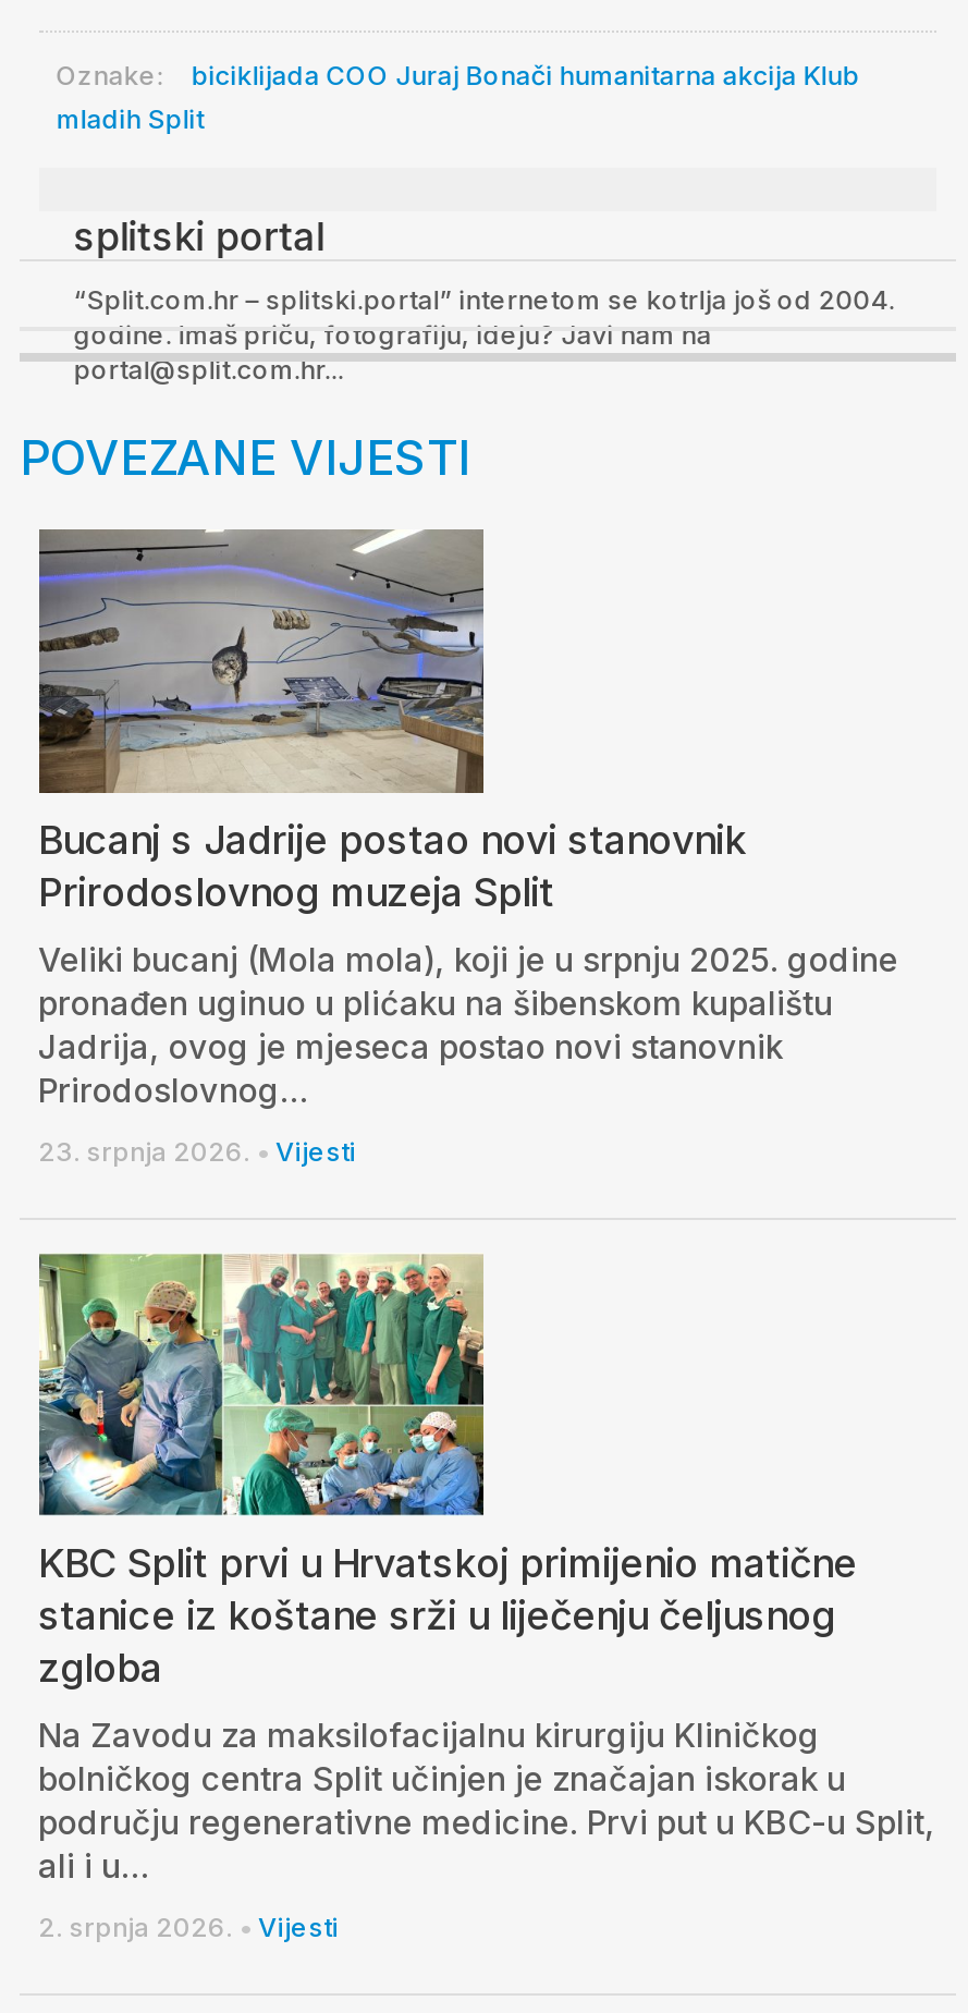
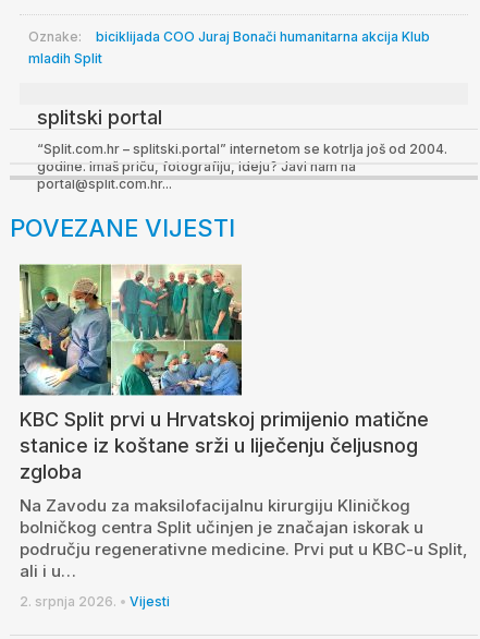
[37,527,898,1168] [image] | Bucanj s Jadrije postao novi stanovnik | Prirodoslovnog muzeja Split | Veliki bucanj (Mola mola), koji je u srpnju 2025. godine | pronađen uginuo u plićaku na šibenskom kupalištu | Jadrija, ovog je mjeseca postao novi stanovnik | Prirodoslovnog… | 23. srpnja 2026. • Vijesti -> none

